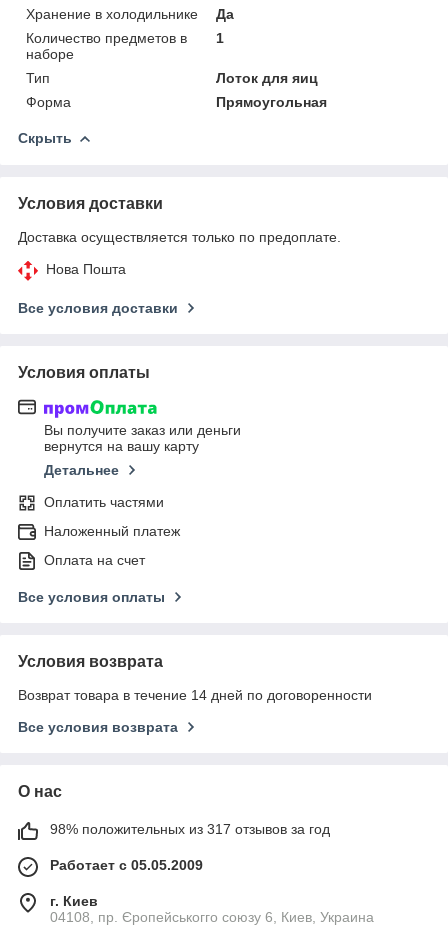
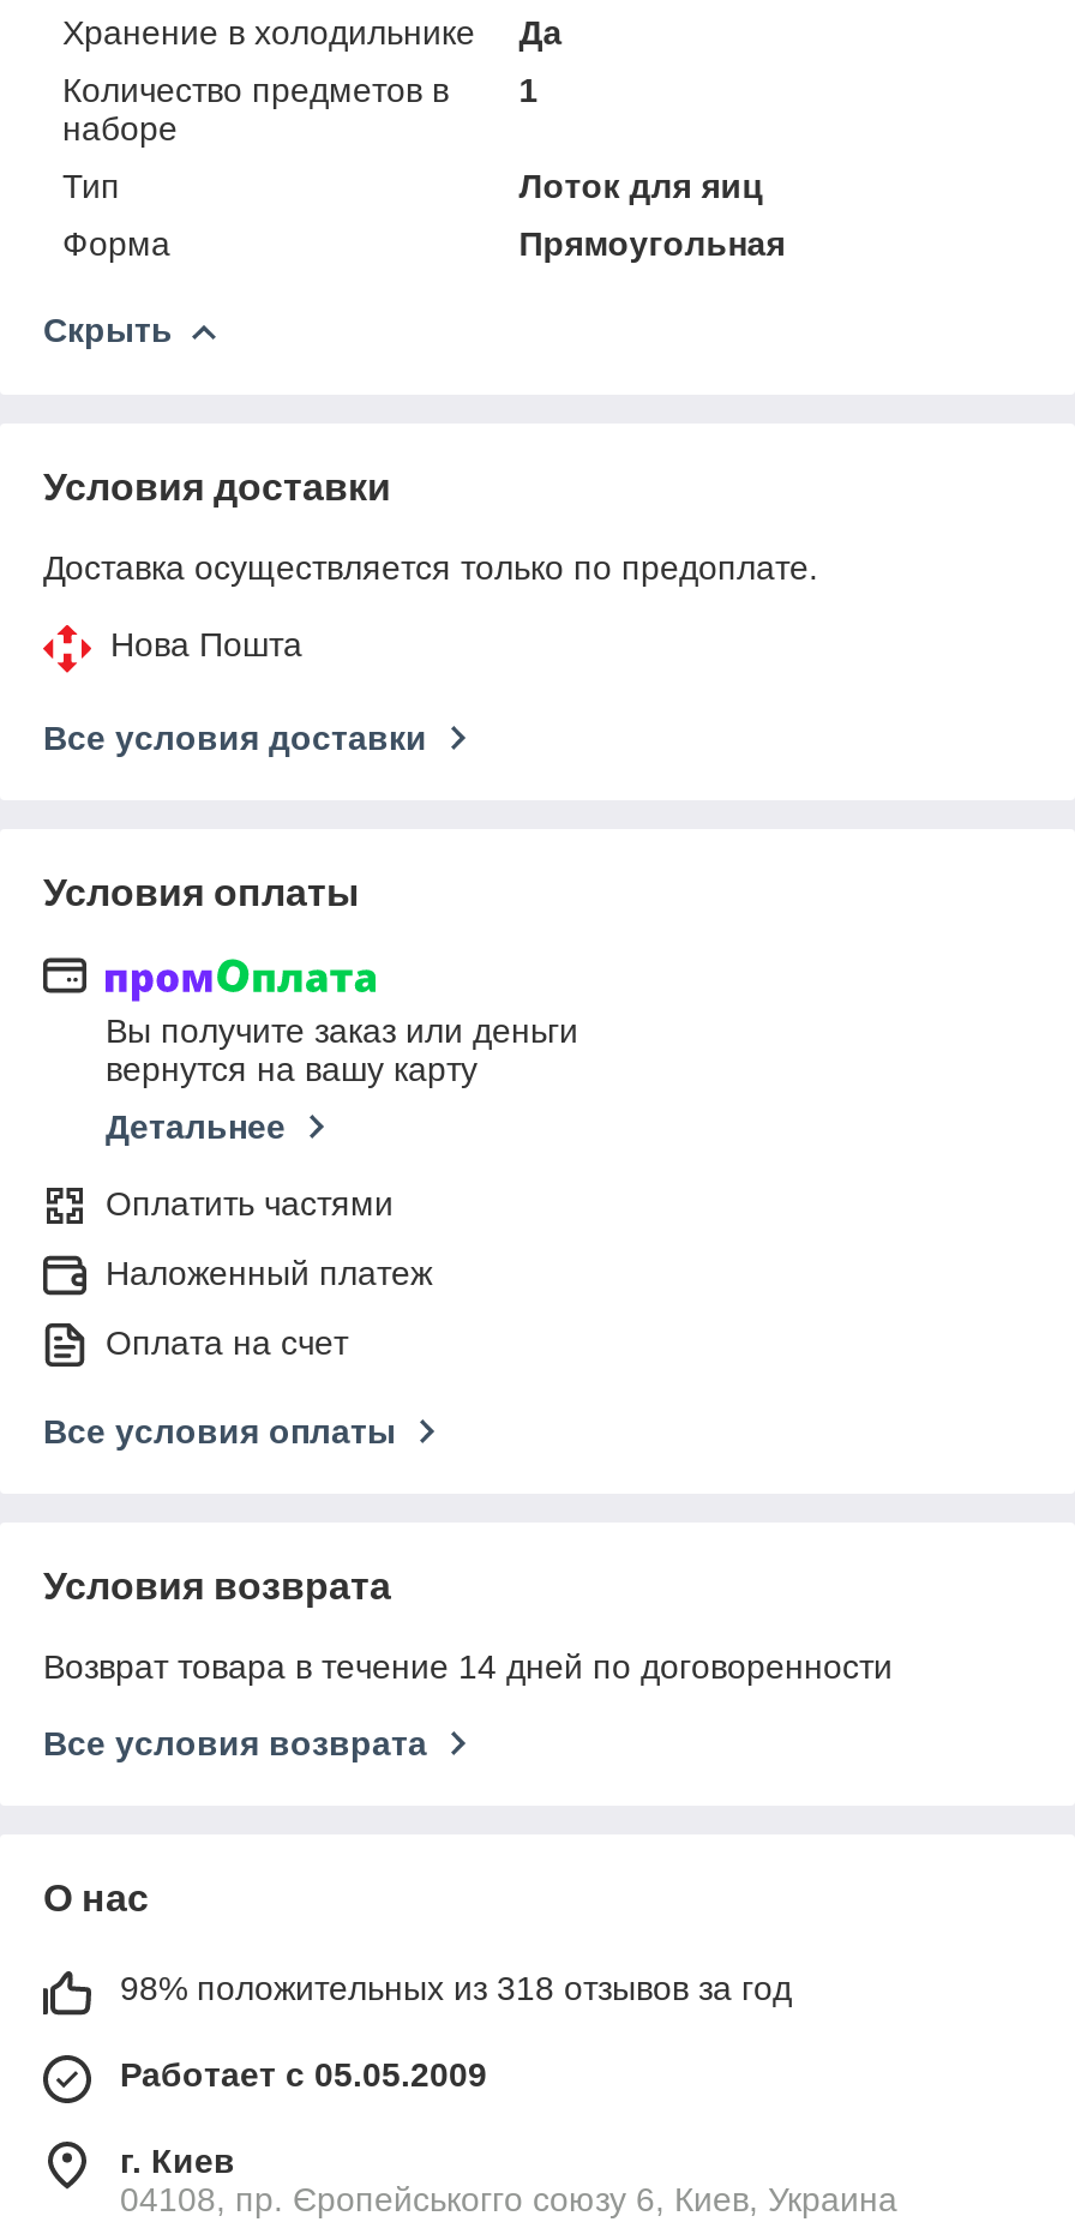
[50,821,330,837] 98% положительных из 317 отзывов за год -> [120,1969,792,2008] 98% положительных из 318 отзывов за год

